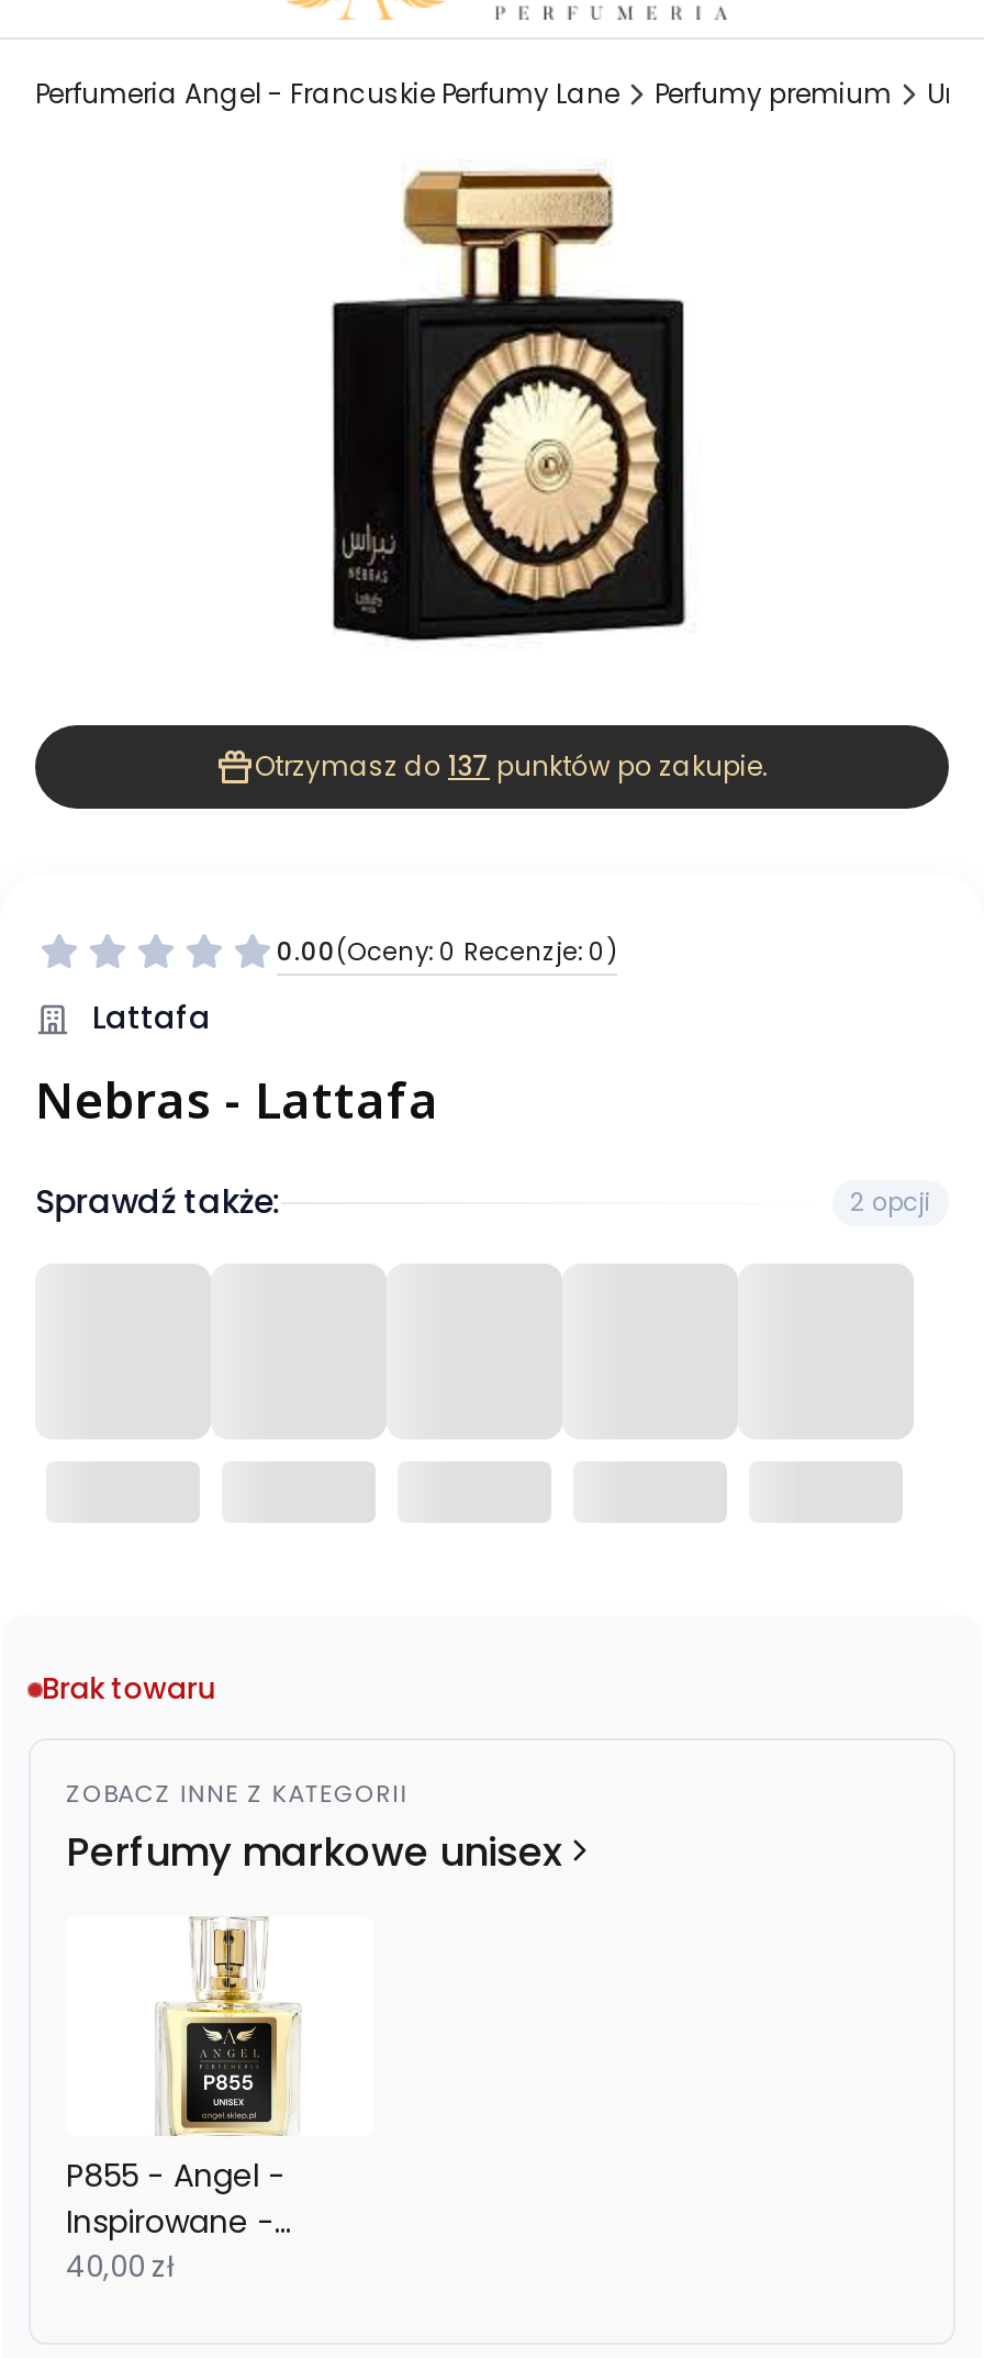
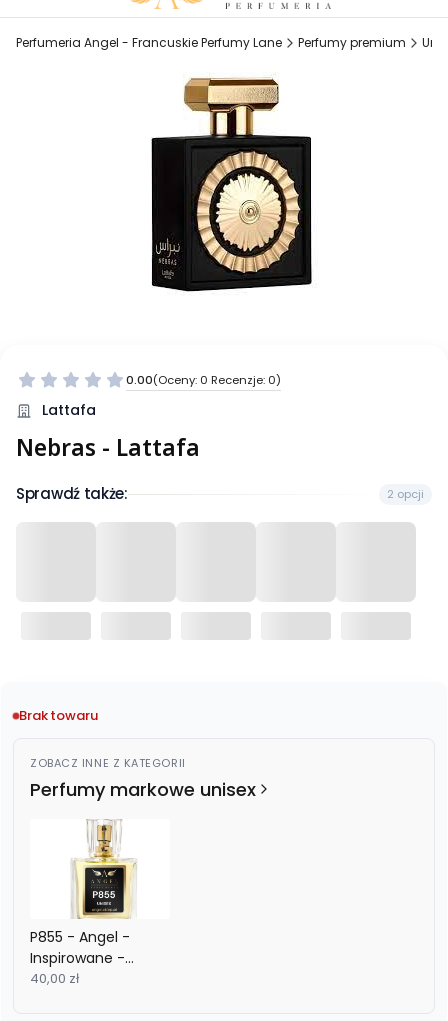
[255,748,769,786] Otrzymasz do 137 punktów po zakupie. -> none

